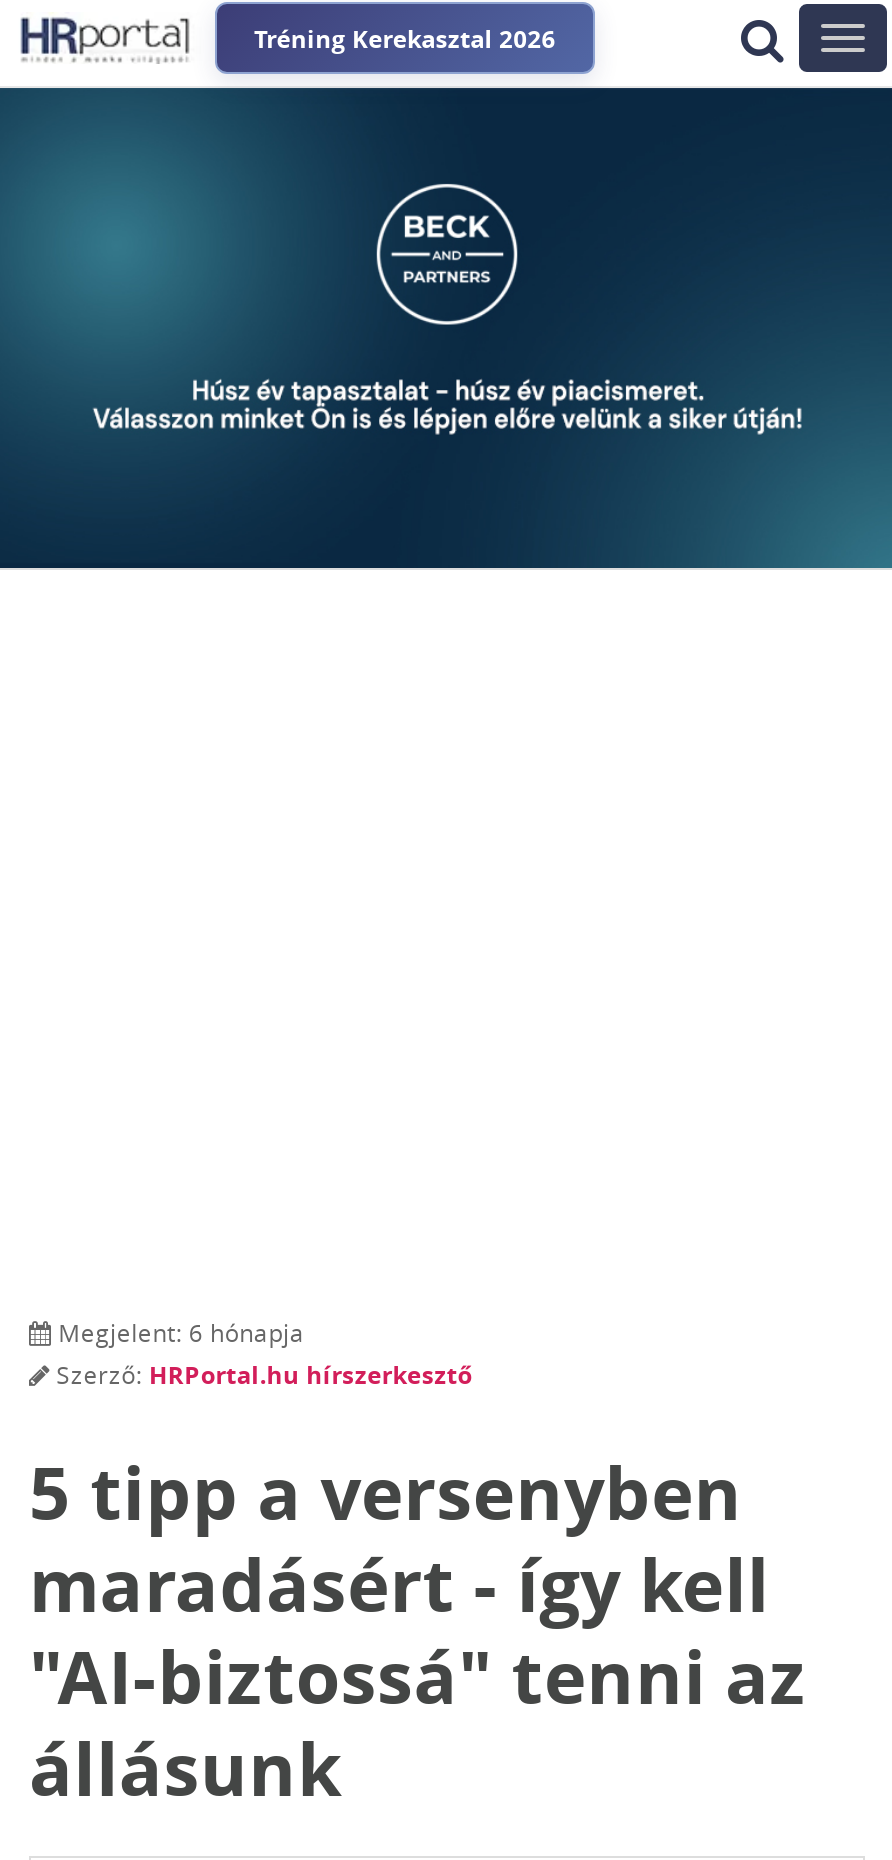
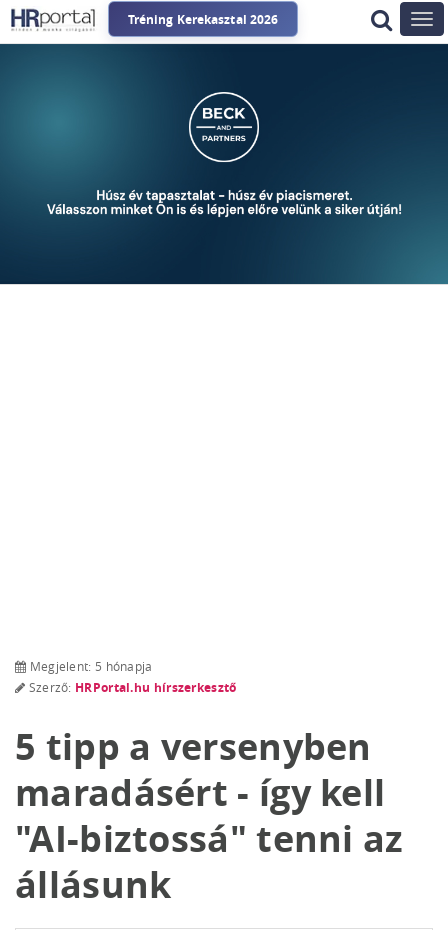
[52,1316,304,1348] Megjelent: 6 hónapja -> [26,658,153,674] Megjelent: 5 hónapja

